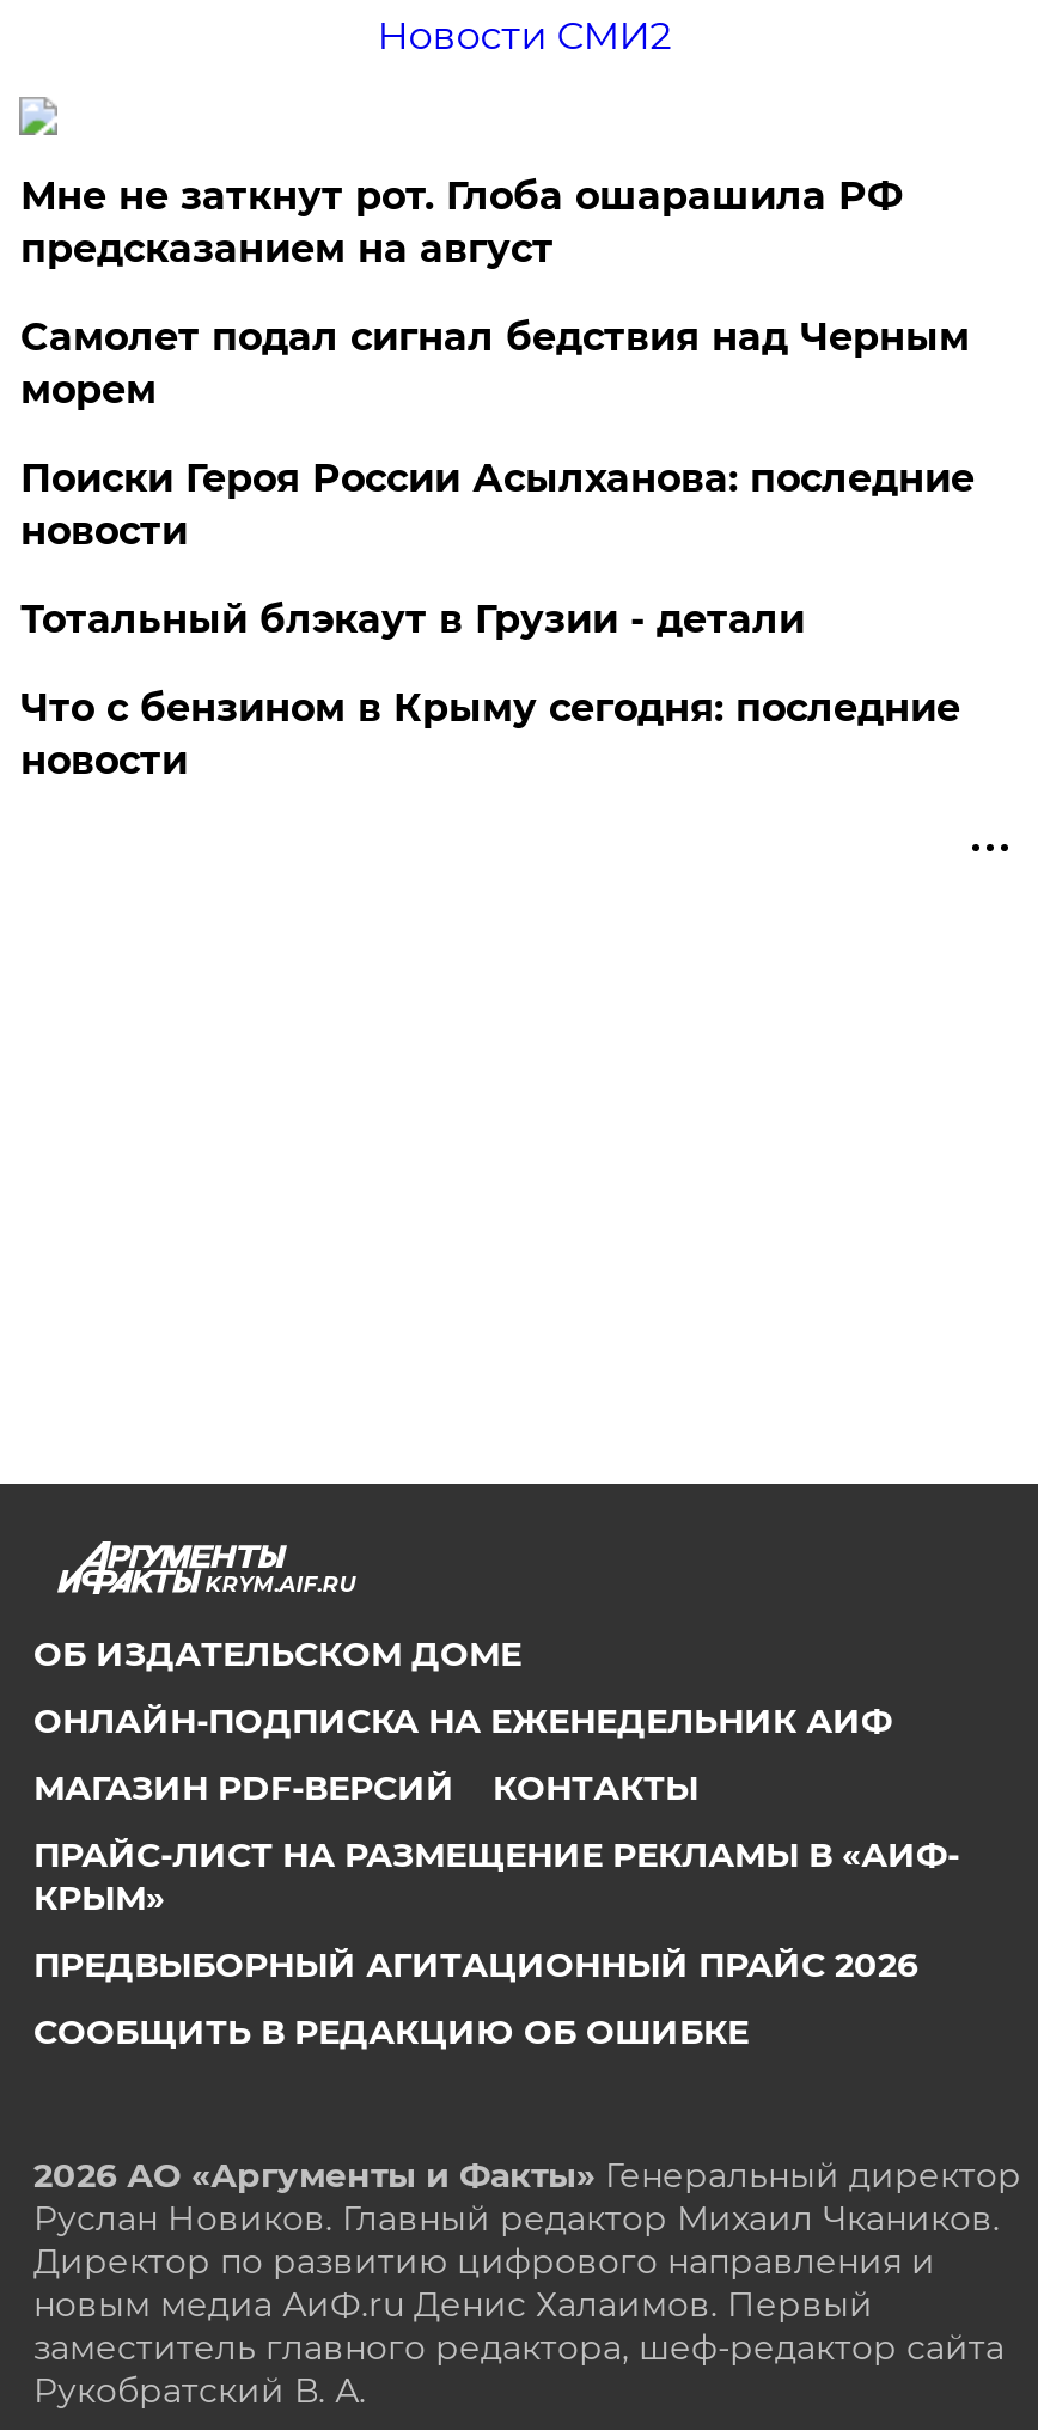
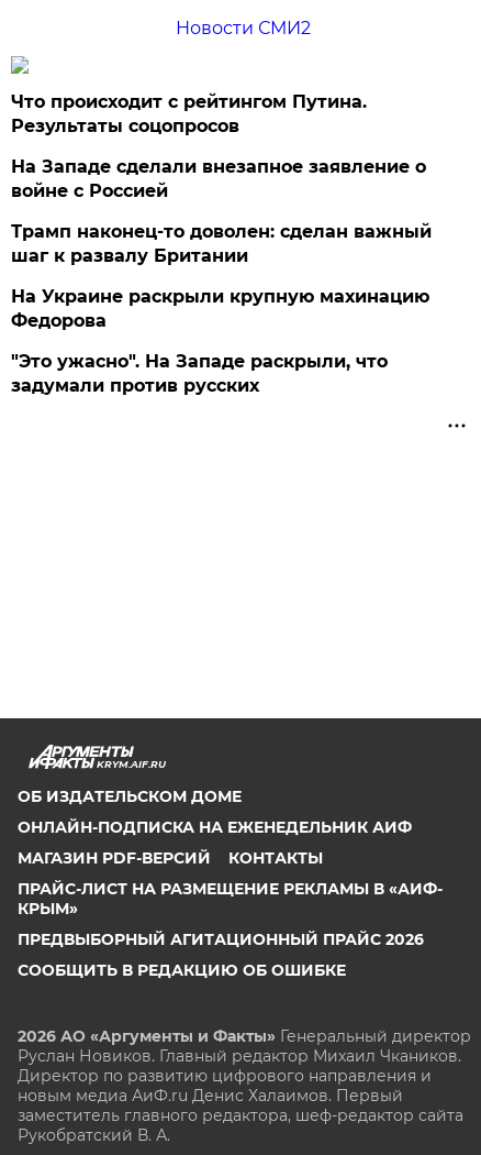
[20,173,903,271] Мне не заткнут рот. Глоба ошарашила РФ | предсказанием на август -> [11,91,367,136] Что происходит с рейтингом Путина. | Результаты соцопросов
[20,314,970,412] Самолет подал сигнал бедствия над Черным | морем -> [11,156,427,201] На Западе сделали внезапное заявление о | войне с Россией
[20,455,974,553] Поиски Героя России Асылханова: последние | новости -> [11,221,432,266] Трамп наконец-то доволен: сделан важный | шаг к развалу Британии
[20,596,805,642] Тотальный блэкаут в Грузии - детали -> [11,286,430,331] На Украине раскрыли крупную махинацию | Федорова
[20,685,960,783] Что с бензином в Крыму сегодня: последние | новости -> [11,351,388,396] "Это ужасно". На Западе раскрыли, что | задумали против русских

